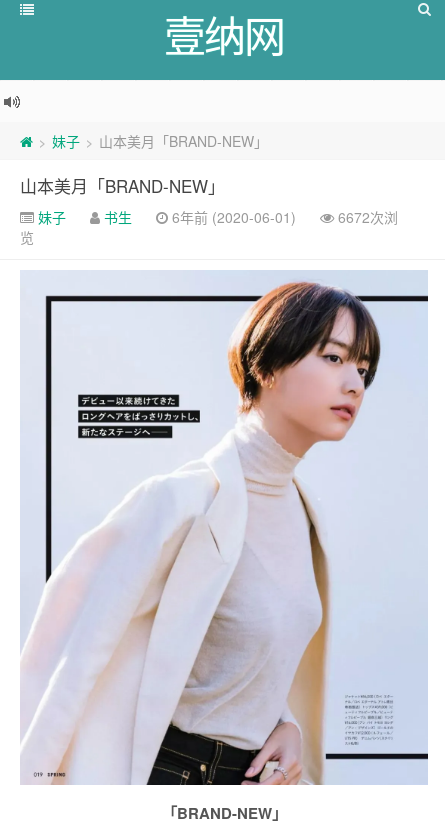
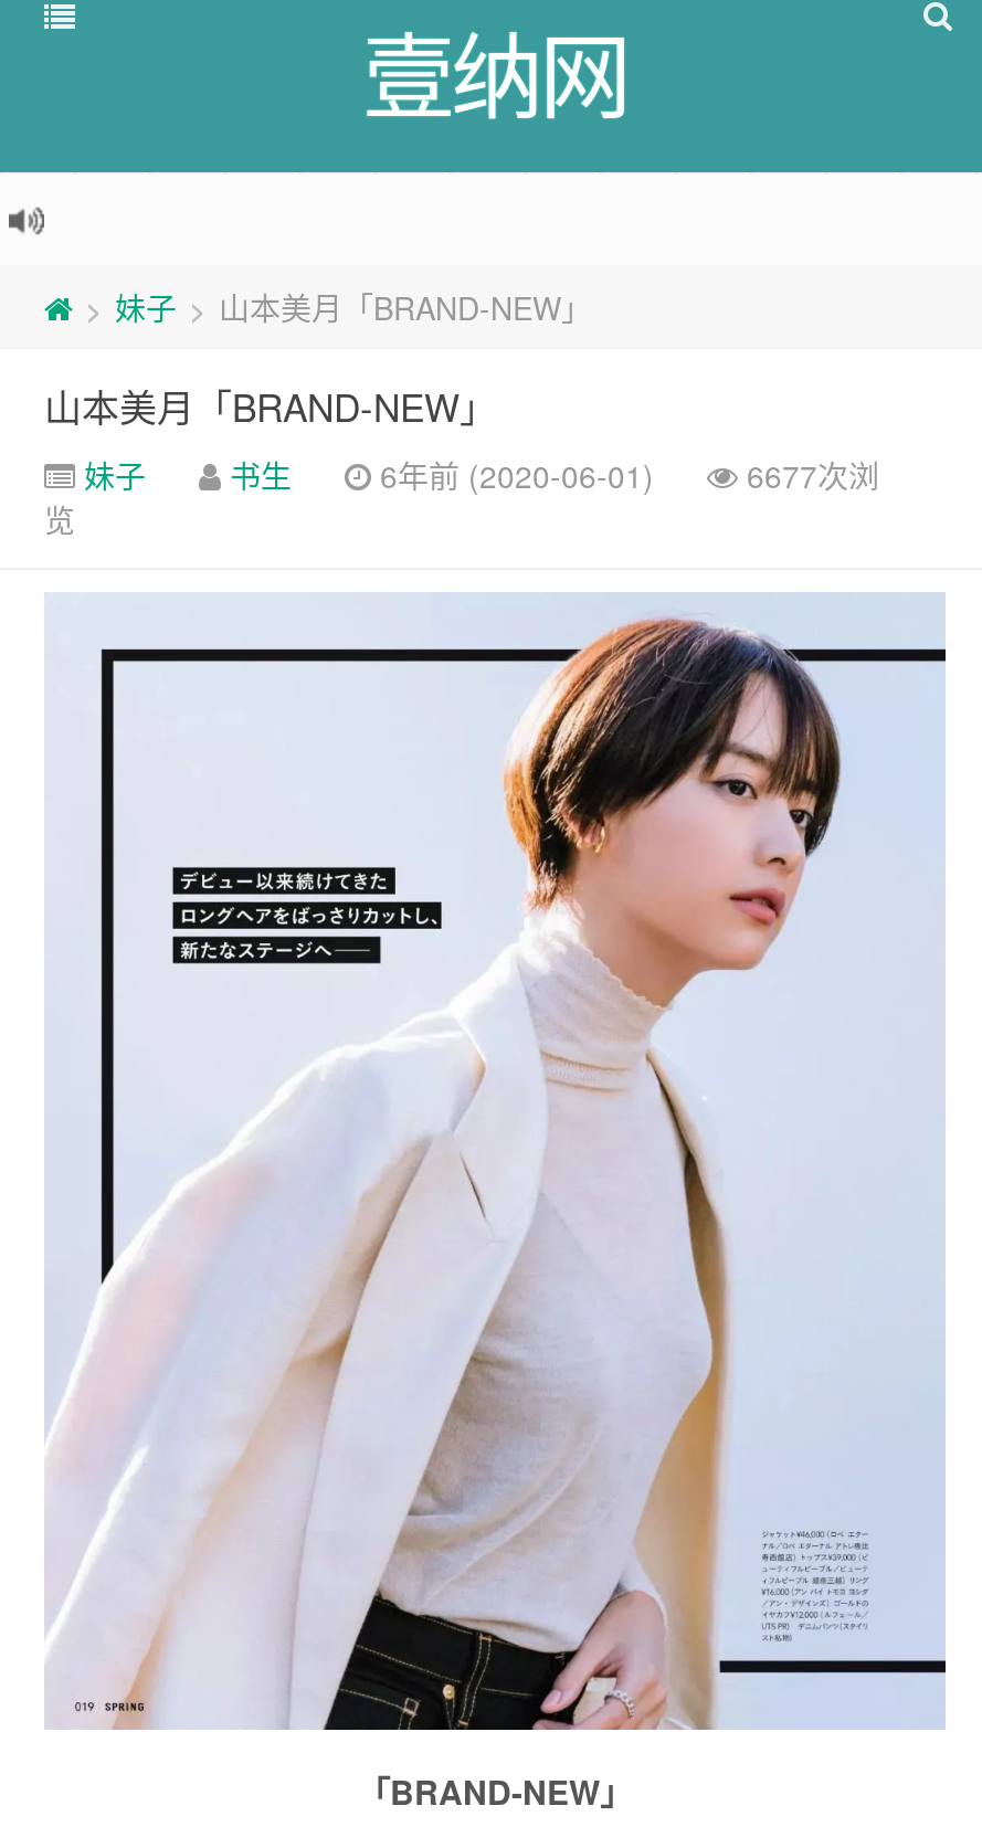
[34,207,398,227] 妹子 书生 6年前 (2020-06-01) 6672次浏 -> [75,453,879,497] 妹子 书生 6年前 (2020-06-01) 6677次浏

